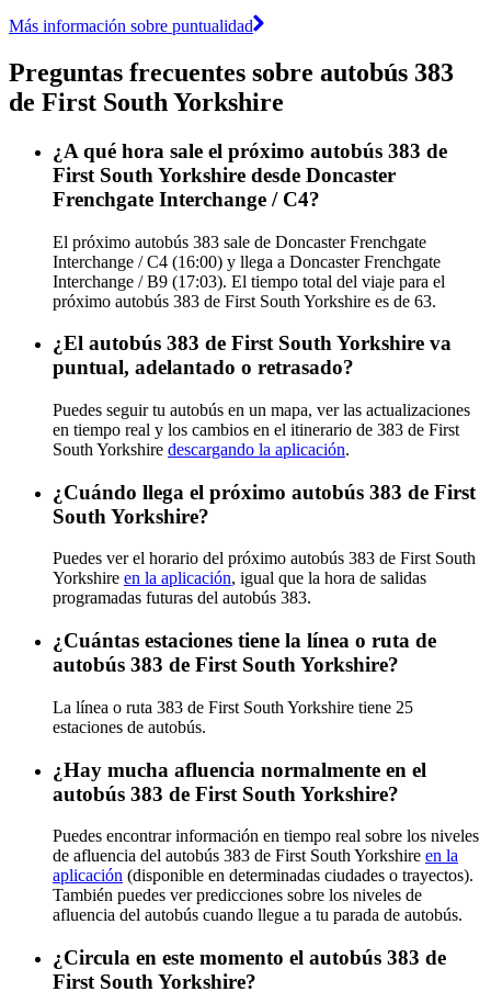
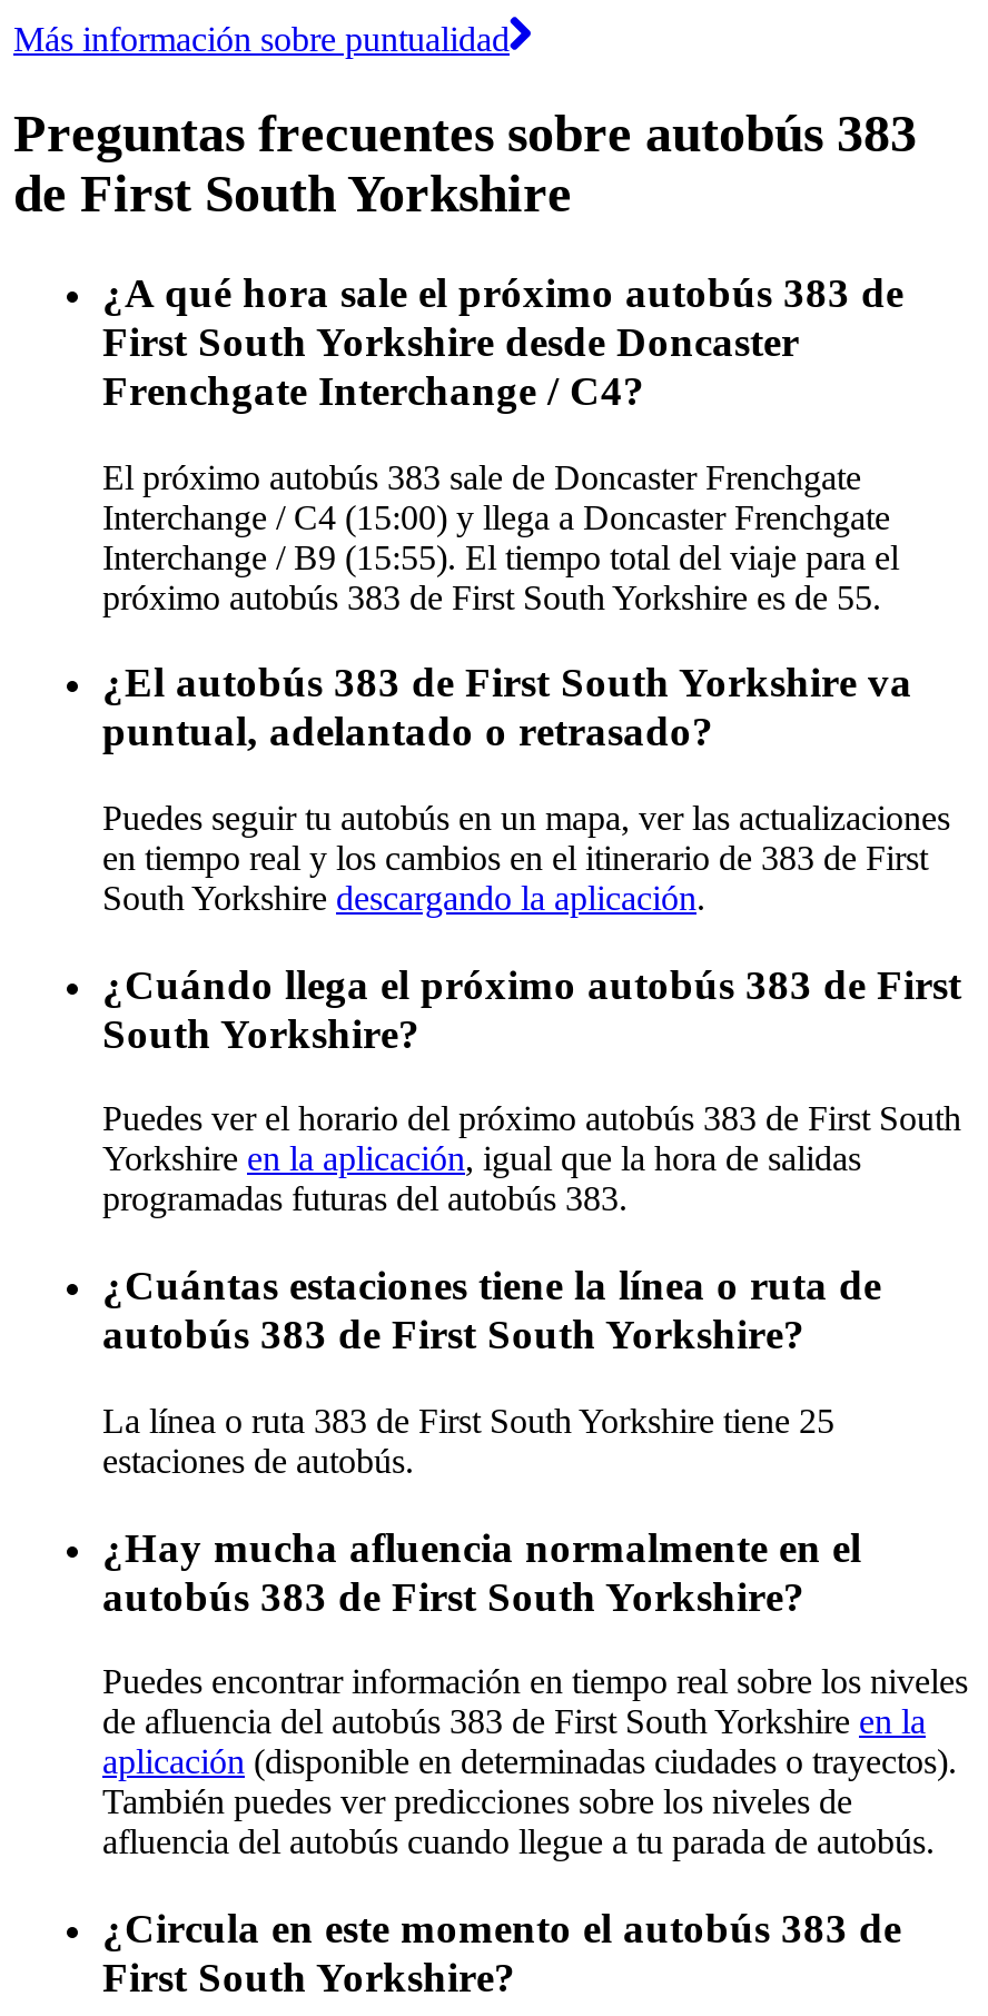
[53,252,441,271] Interchange / C4 (16:00) y llega a Doncaster Frenchgate -> [102,497,890,535] Interchange / C4 (15:00) y llega a Doncaster Frenchgate
[53,272,445,290] Interchange / B9 (17:03). El tiempo total del viaje para el -> [102,537,899,575] Interchange / B9 (15:55). El tiempo total del viaje para el
[53,291,436,310] próximo autobús 383 de First South Yorkshire es de 63. -> [102,577,881,615] próximo autobús 383 de First South Yorkshire es de 55.

